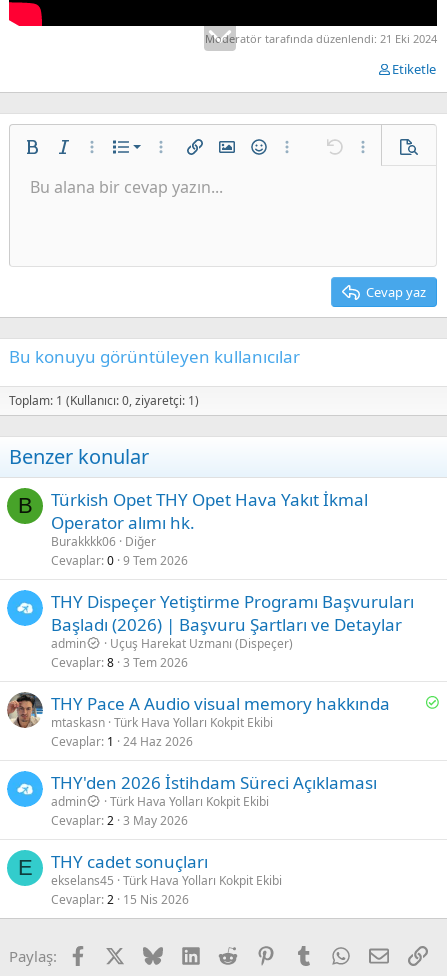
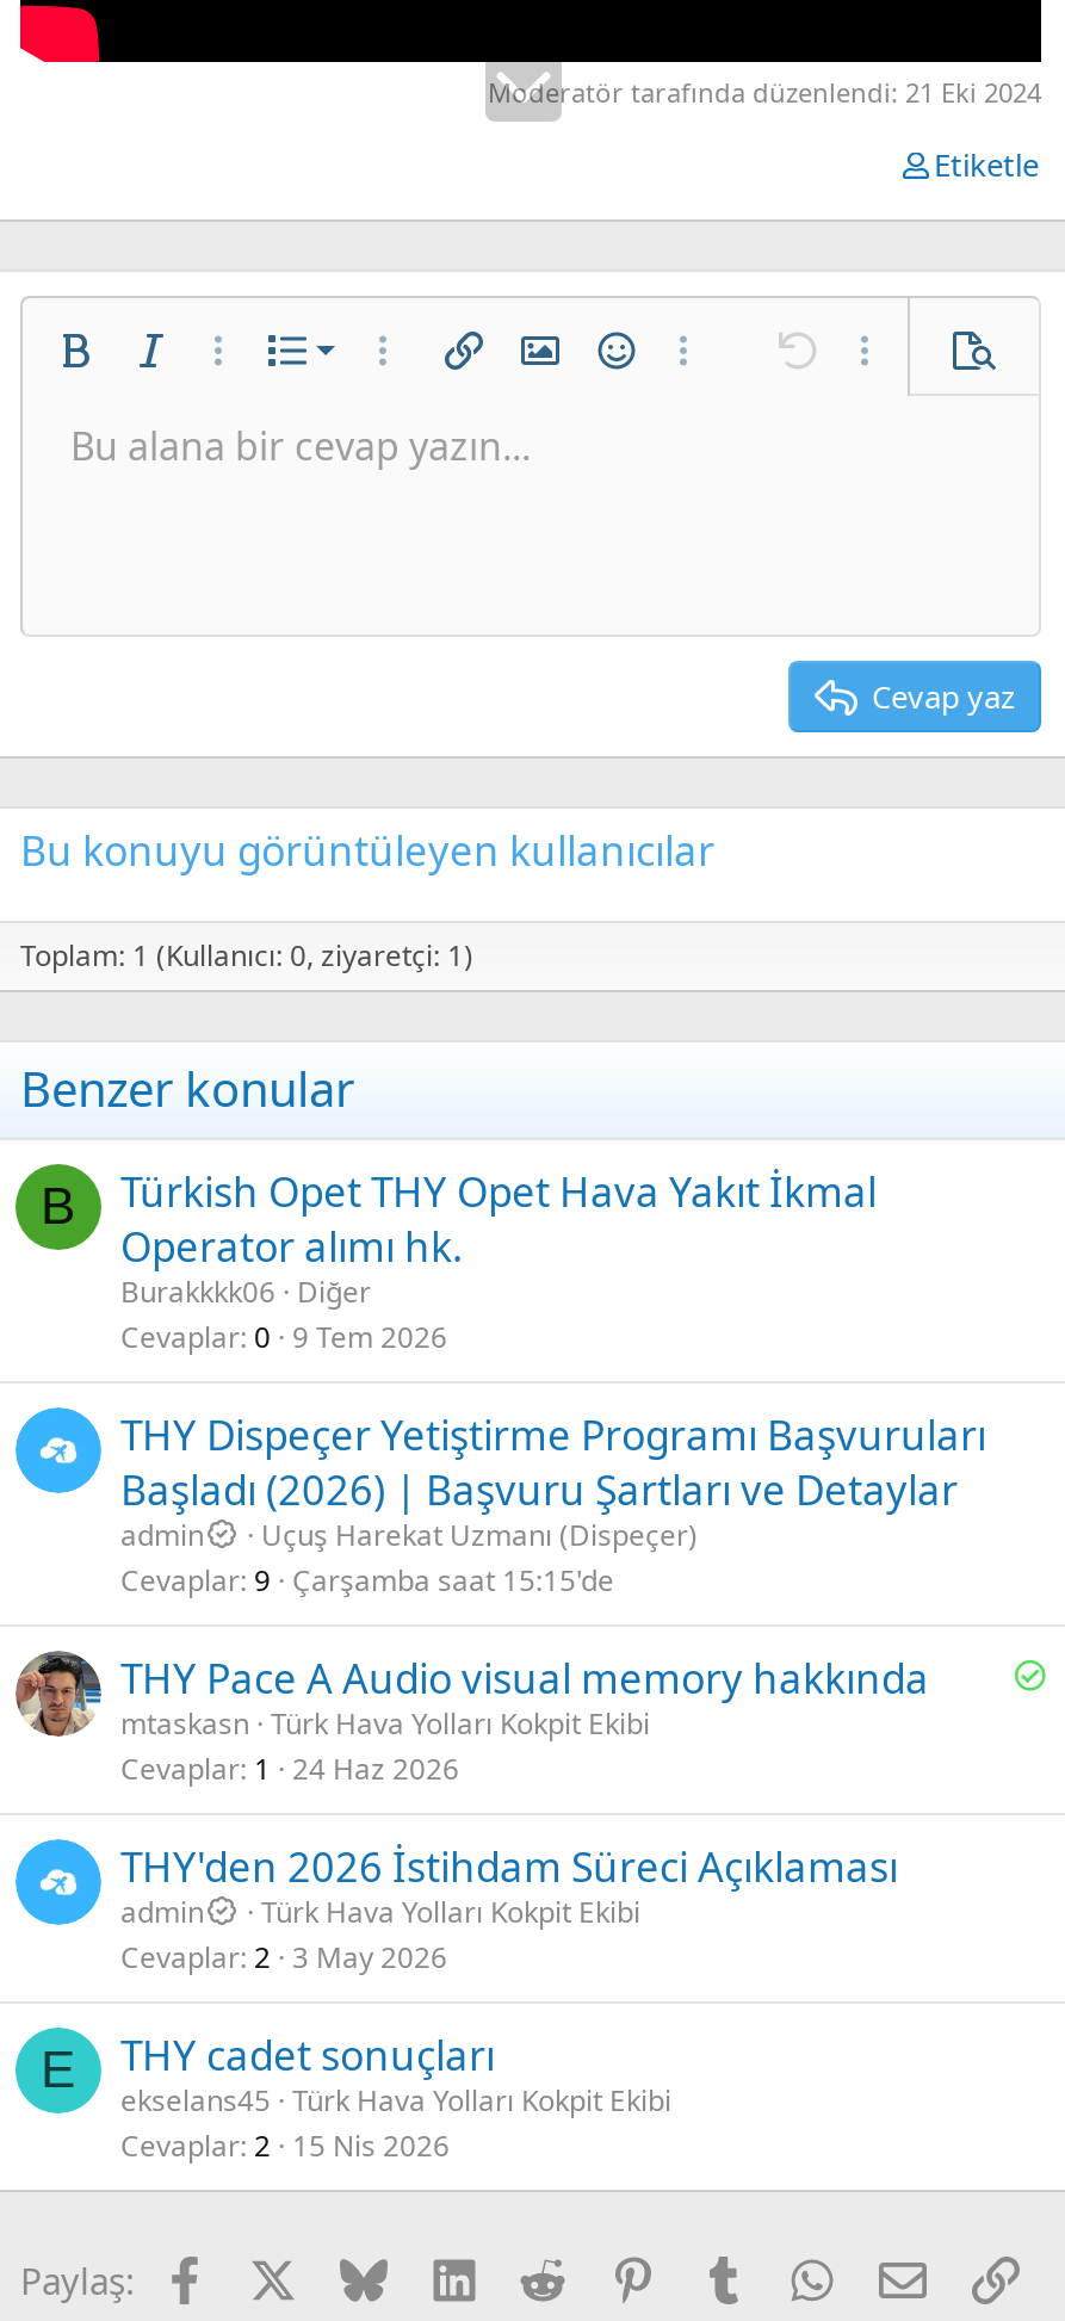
[51,654,188,671] Cevaplar 8 3 Tem 2026 -> [120,1560,614,1600] Cevaplar 9 Çarşamba saat 15:15'de

